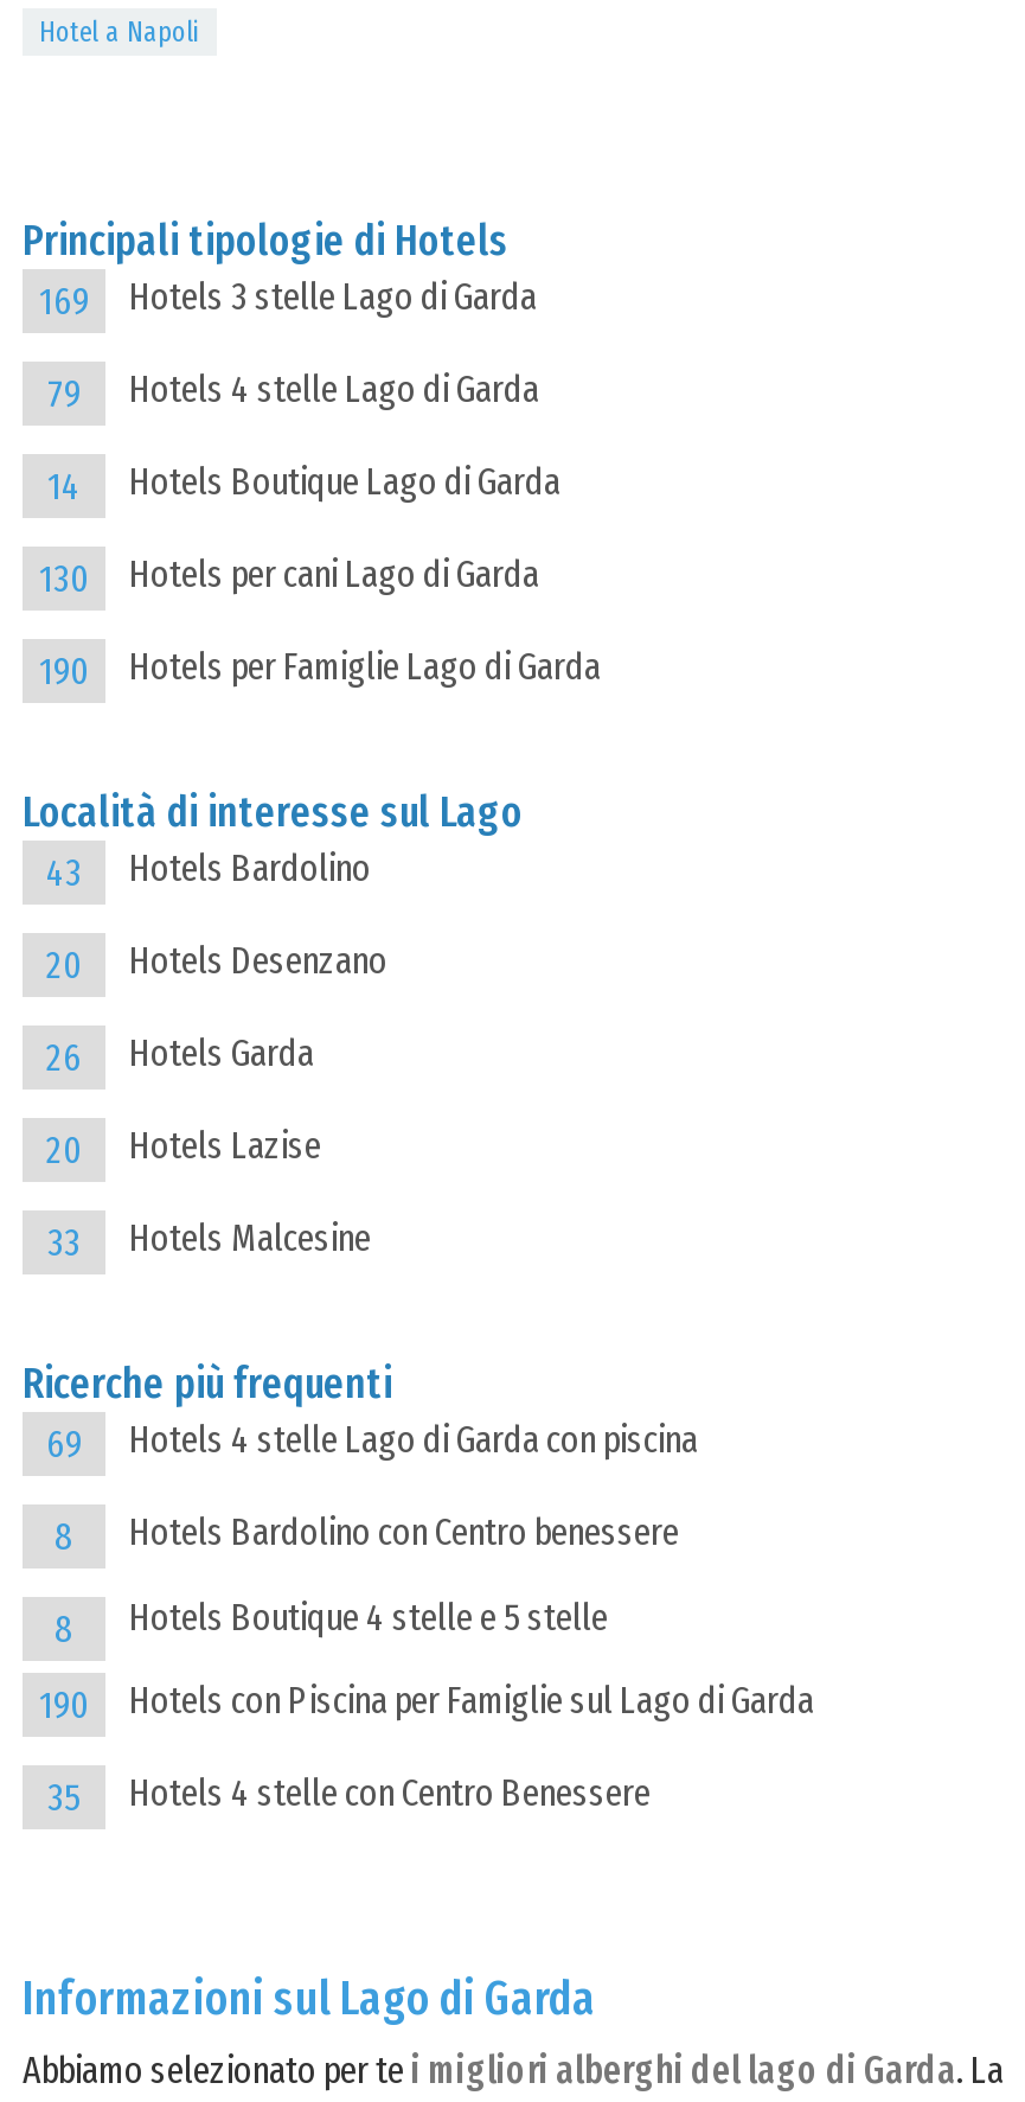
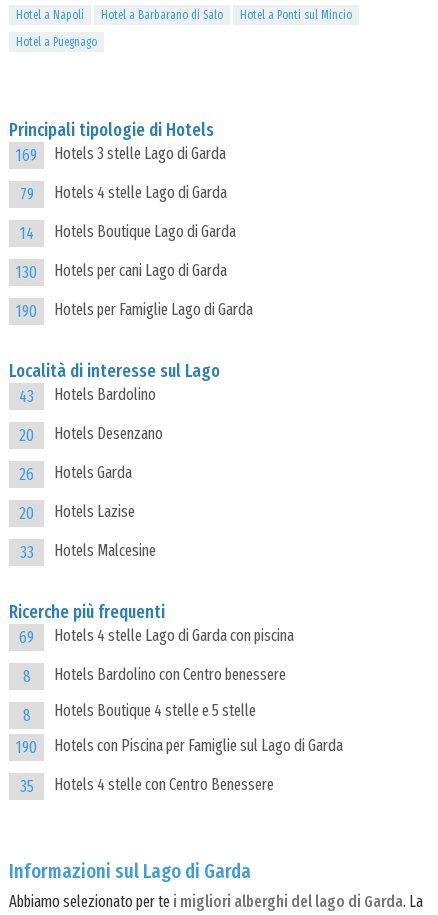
none -> [16,8,352,49] Hotel a Barbarano di Salo | Hotel a Ponti sul Mincio | Hotel a Puegnago

